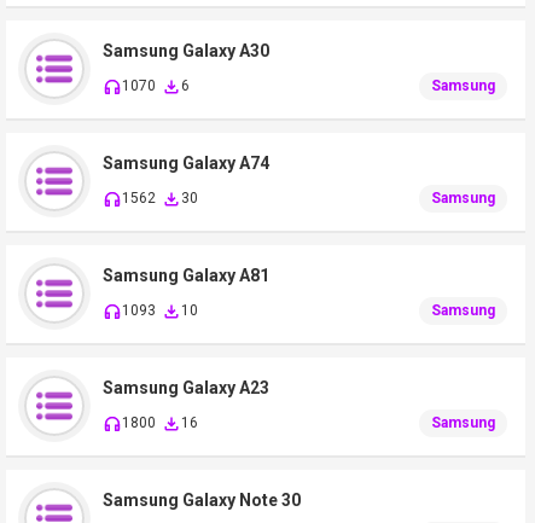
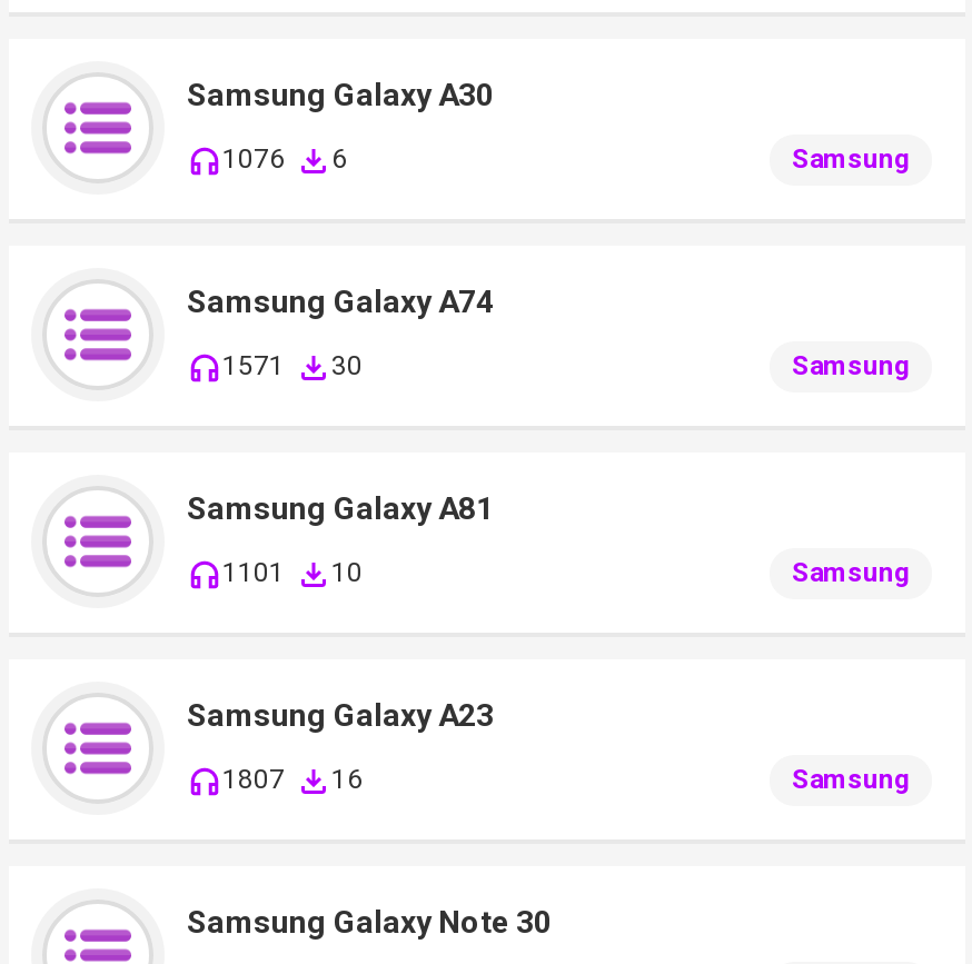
[122,77,190,94] 1070 6 -> [222,144,347,175] 1076 6
[122,190,198,207] 1562 30 -> [222,350,363,382] 1571 30
[122,302,198,319] 1093 10 -> [222,557,363,588] 1101 10
[122,414,198,431] 1800 16 -> [222,764,363,795] 1807 16

